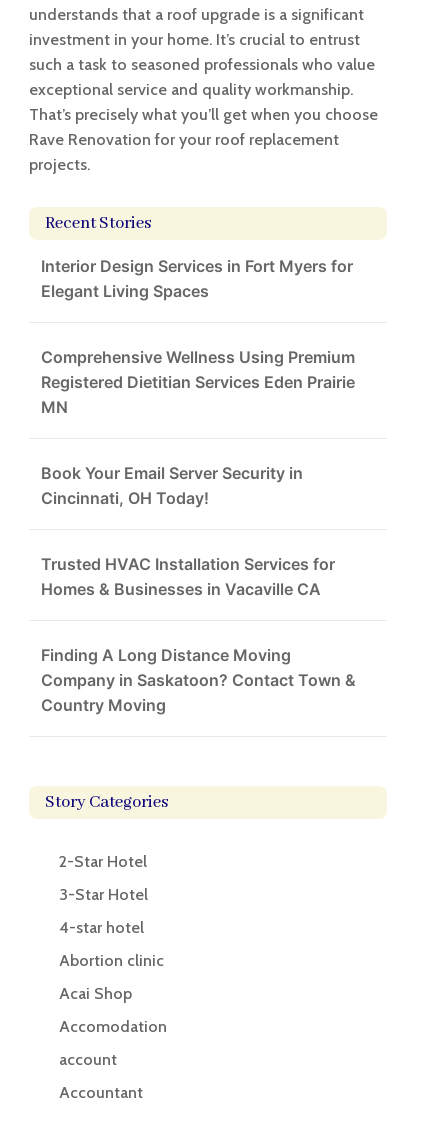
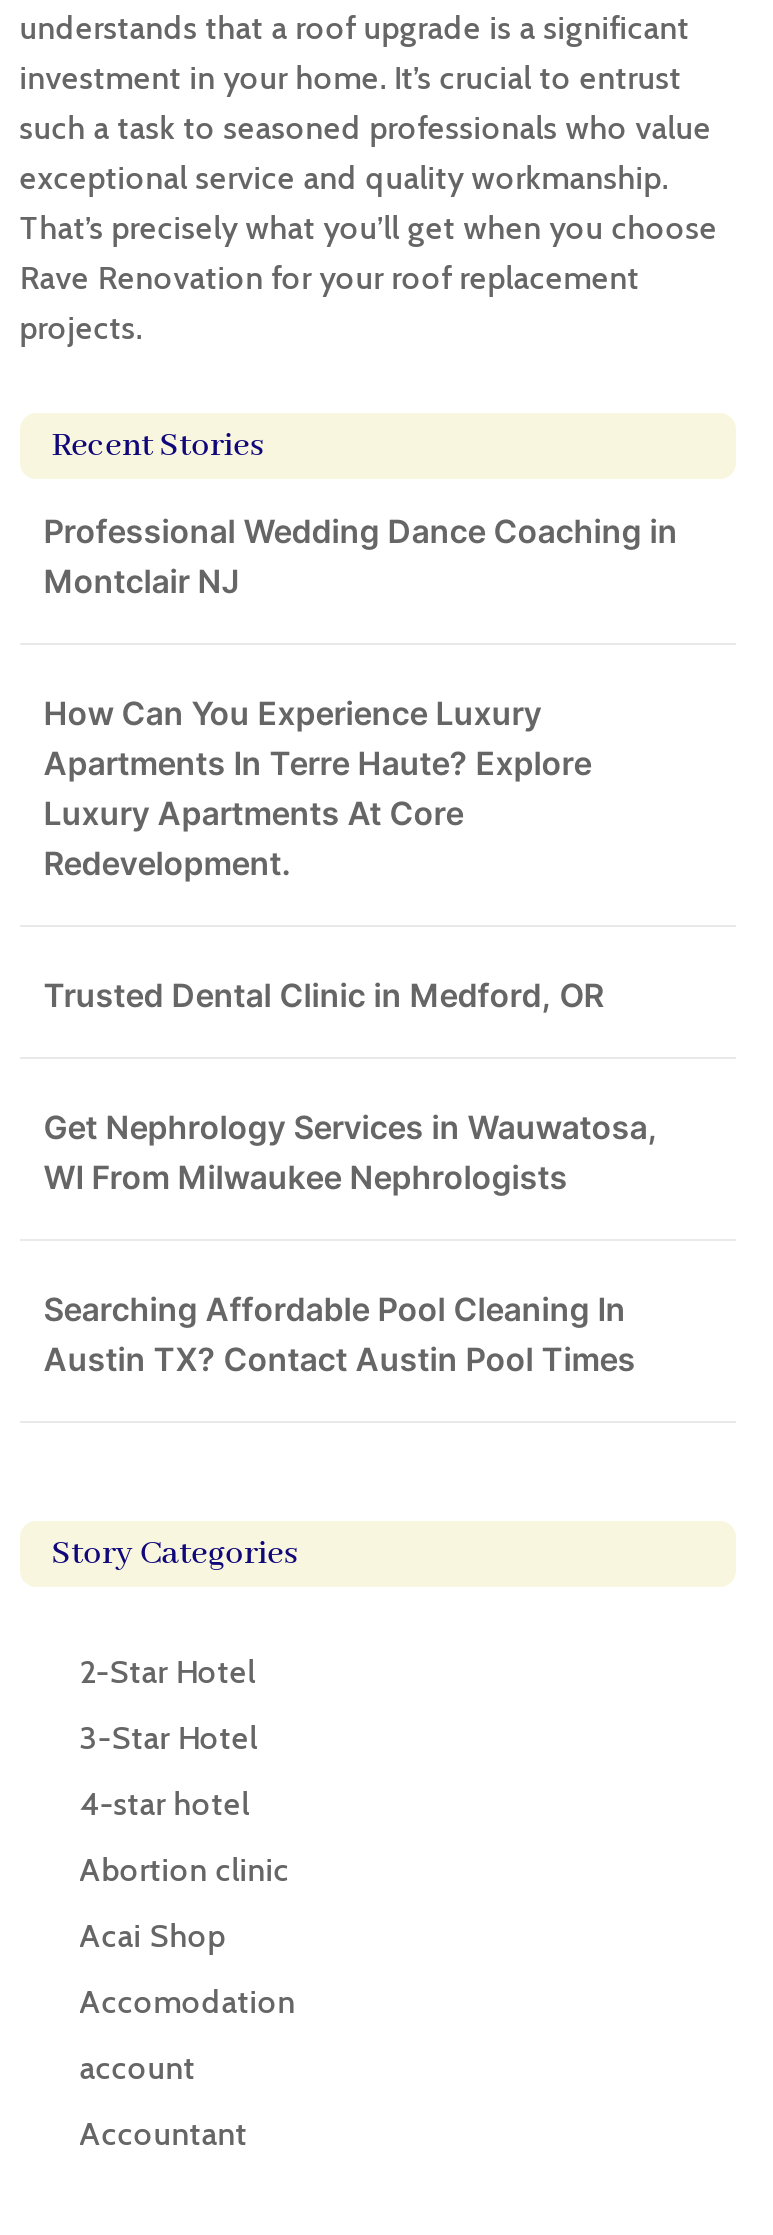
[41,256,353,301] Interior Design Services in Fort Myers for | Elegant Living Spaces -> [44,511,678,601] Professional Wedding Dance Coaching in | Montclair NJ
[41,347,355,417] Comprehensive Wellness Using Premium | Registered Dietitian Services Eden Prairie | MN -> [44,693,592,883] How Can You Experience Luxury | Apartments In Terre Haute? Explore | Luxury Apartments At Core | Redevelopment.
[41,463,303,508] Book Your Email Server Security in | Cincinnati, OH Today! -> [44,975,604,1015] Trusted Dental Clinic in Medford, OR
[41,554,335,599] Trusted HVAC Installation Services for | Homes & Businesses in Vacaville CA -> [44,1107,658,1197] Get Nephrology Services in Wauwatosa, | WI From Milwaukee Nephrologists
[41,645,356,715] Finding A Long Distance Moving | Company in Saskatoon? Contact Town & | Country Moving -> [44,1289,636,1379] Searching Affordable Pool Cleaning In | Austin TX? Contact Austin Pool Times

